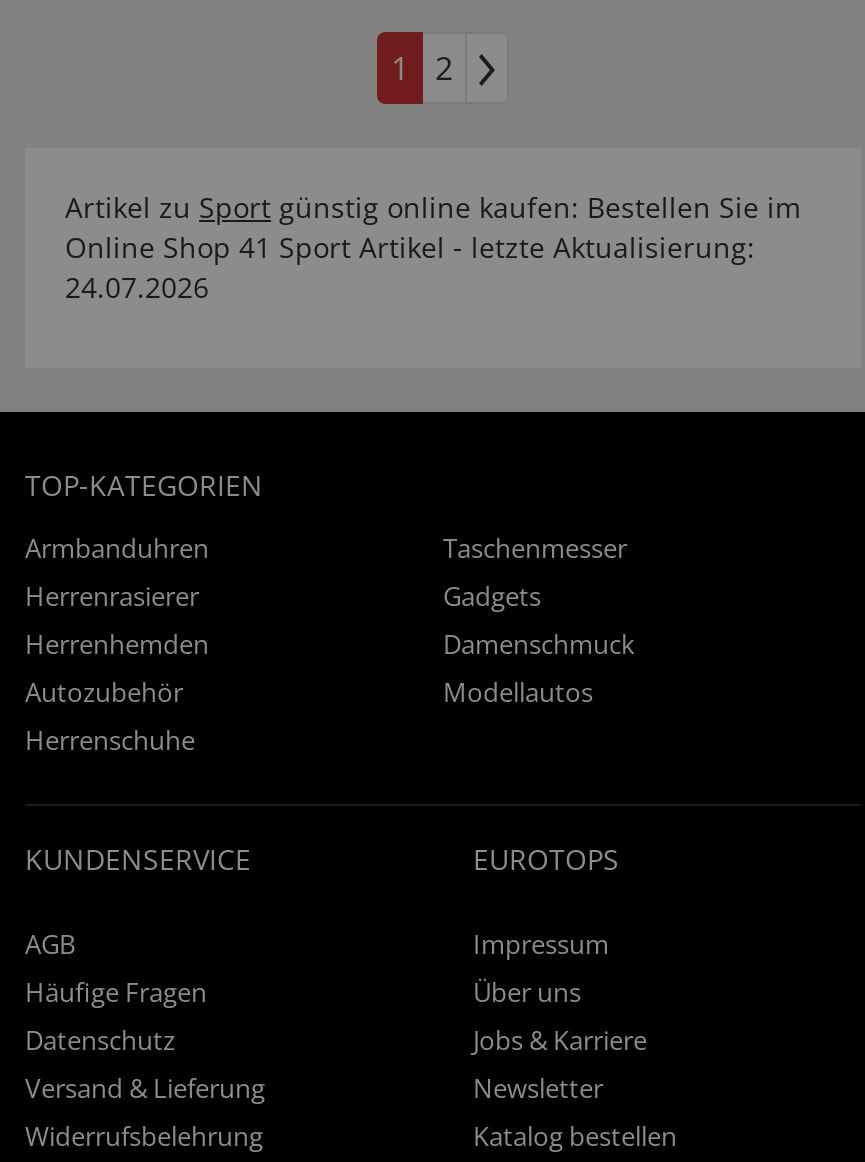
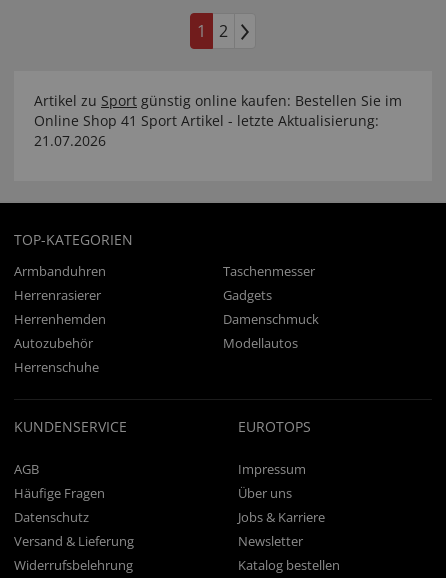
[65,267,209,305] 24.07.2026 -> [34,131,106,150] 21.07.2026

